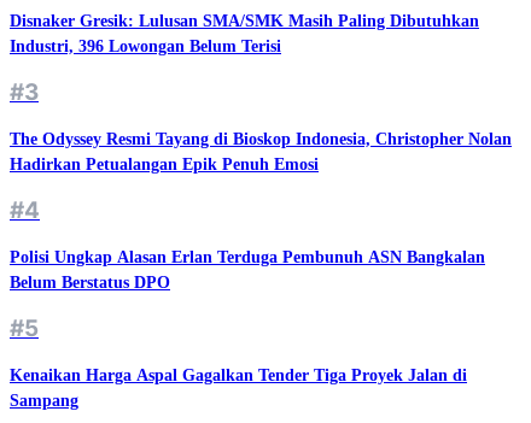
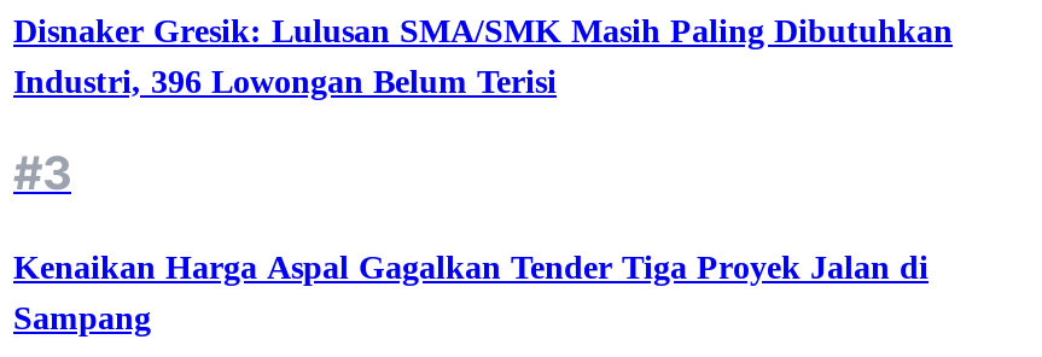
[10,130,512,342] The Odyssey Resmi Tayang di Bioskop Indonesia, Christopher Nolan | Hadirkan Petualangan Epik Penuh Emosi | #4 | Polisi Ungkap Alasan Erlan Terduga Pembunuh ASN Bangkalan | Belum Berstatus DPO | #5 -> none

